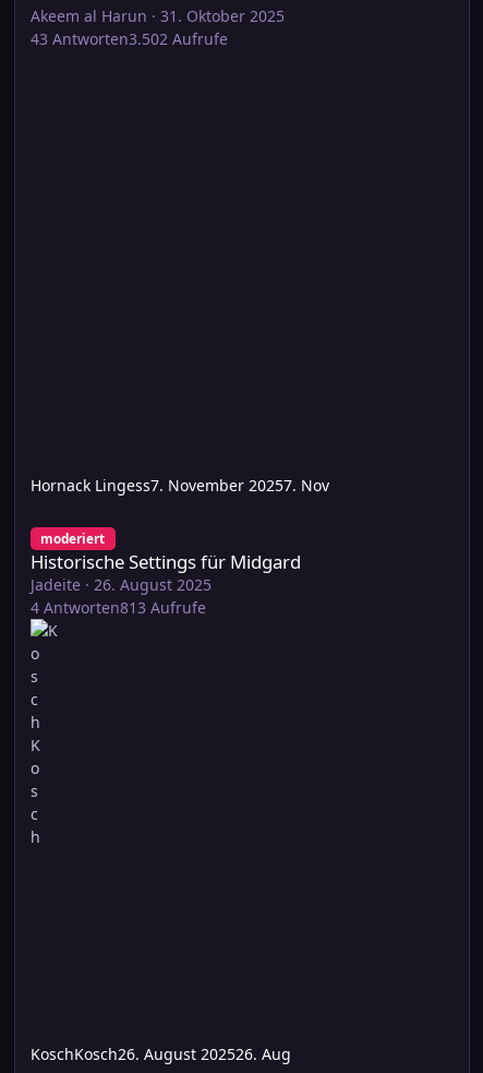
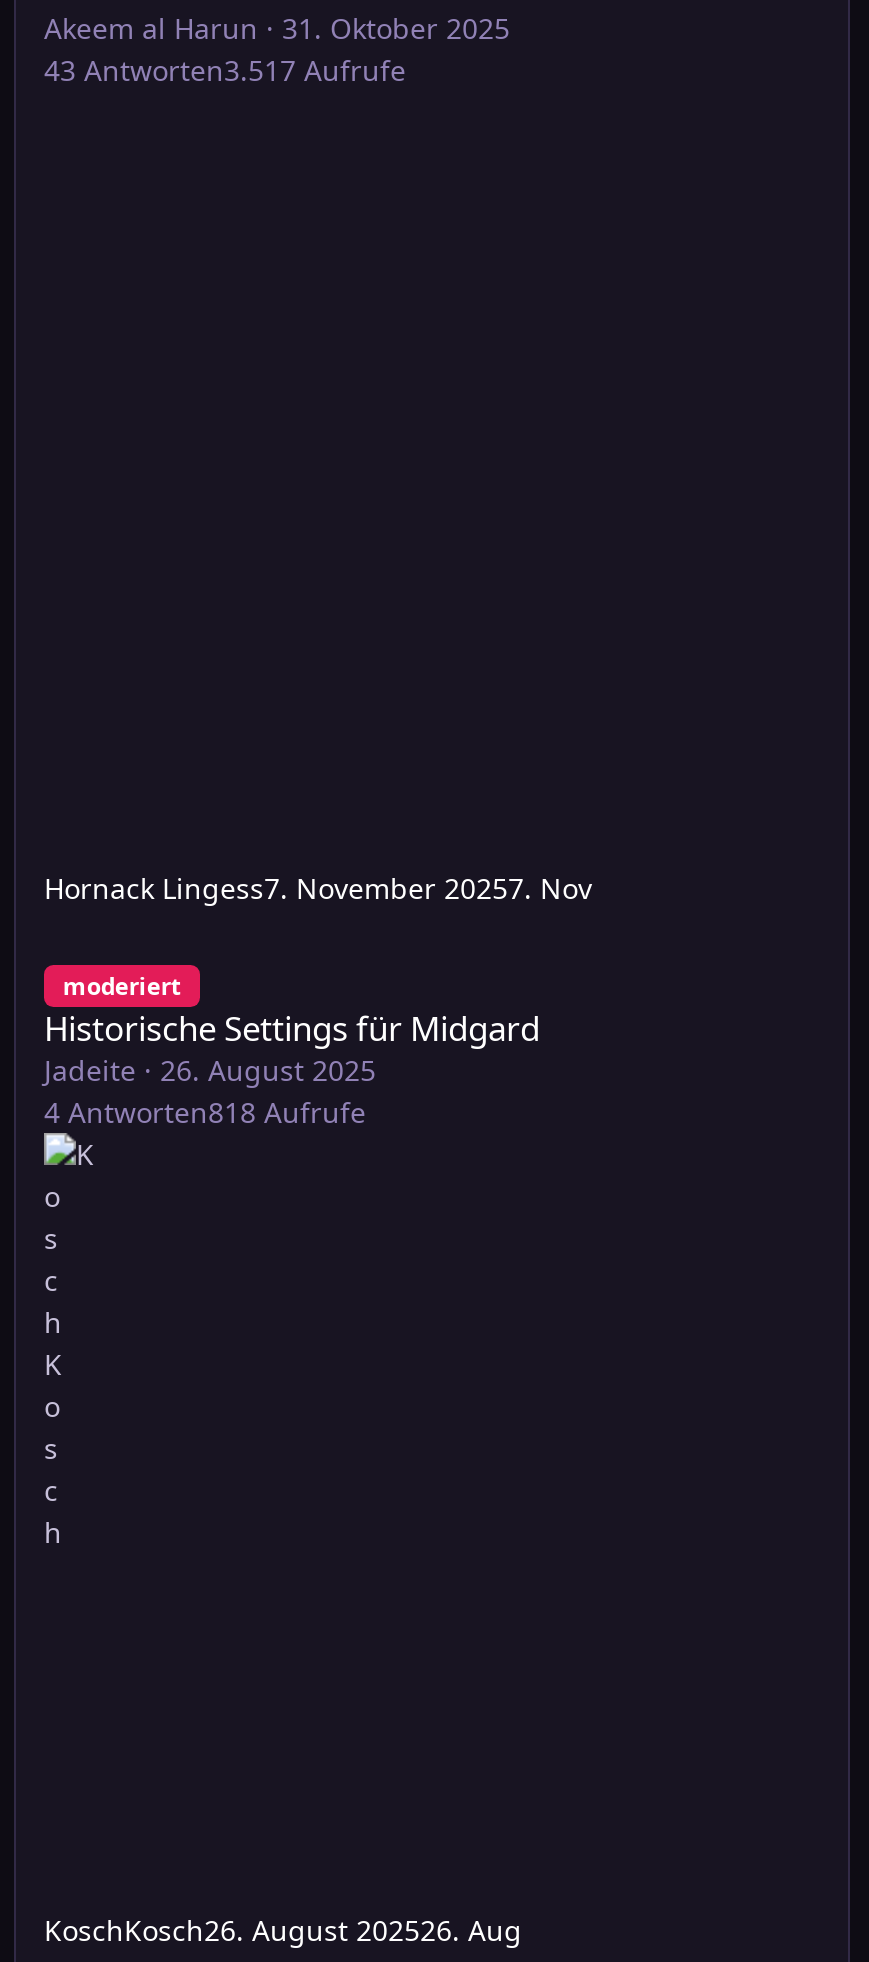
[31,28,228,49] 43 Antworten3.502 Aufrufe -> [44,50,406,88] 43 Antworten3.517 Aufrufe
[31,597,206,617] 4 Antworten813 Aufrufe -> [44,1092,366,1130] 4 Antworten818 Aufrufe

